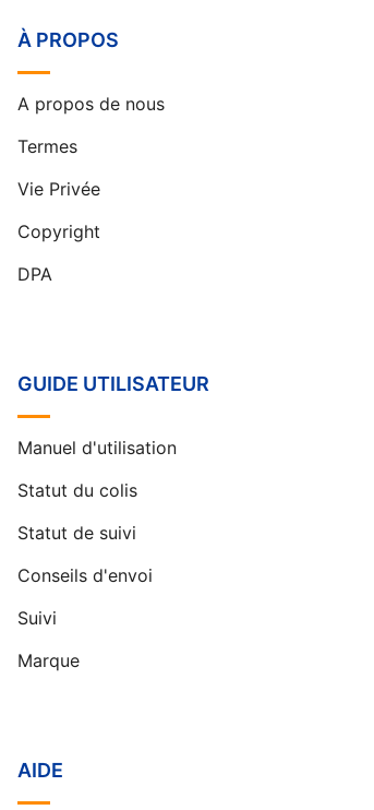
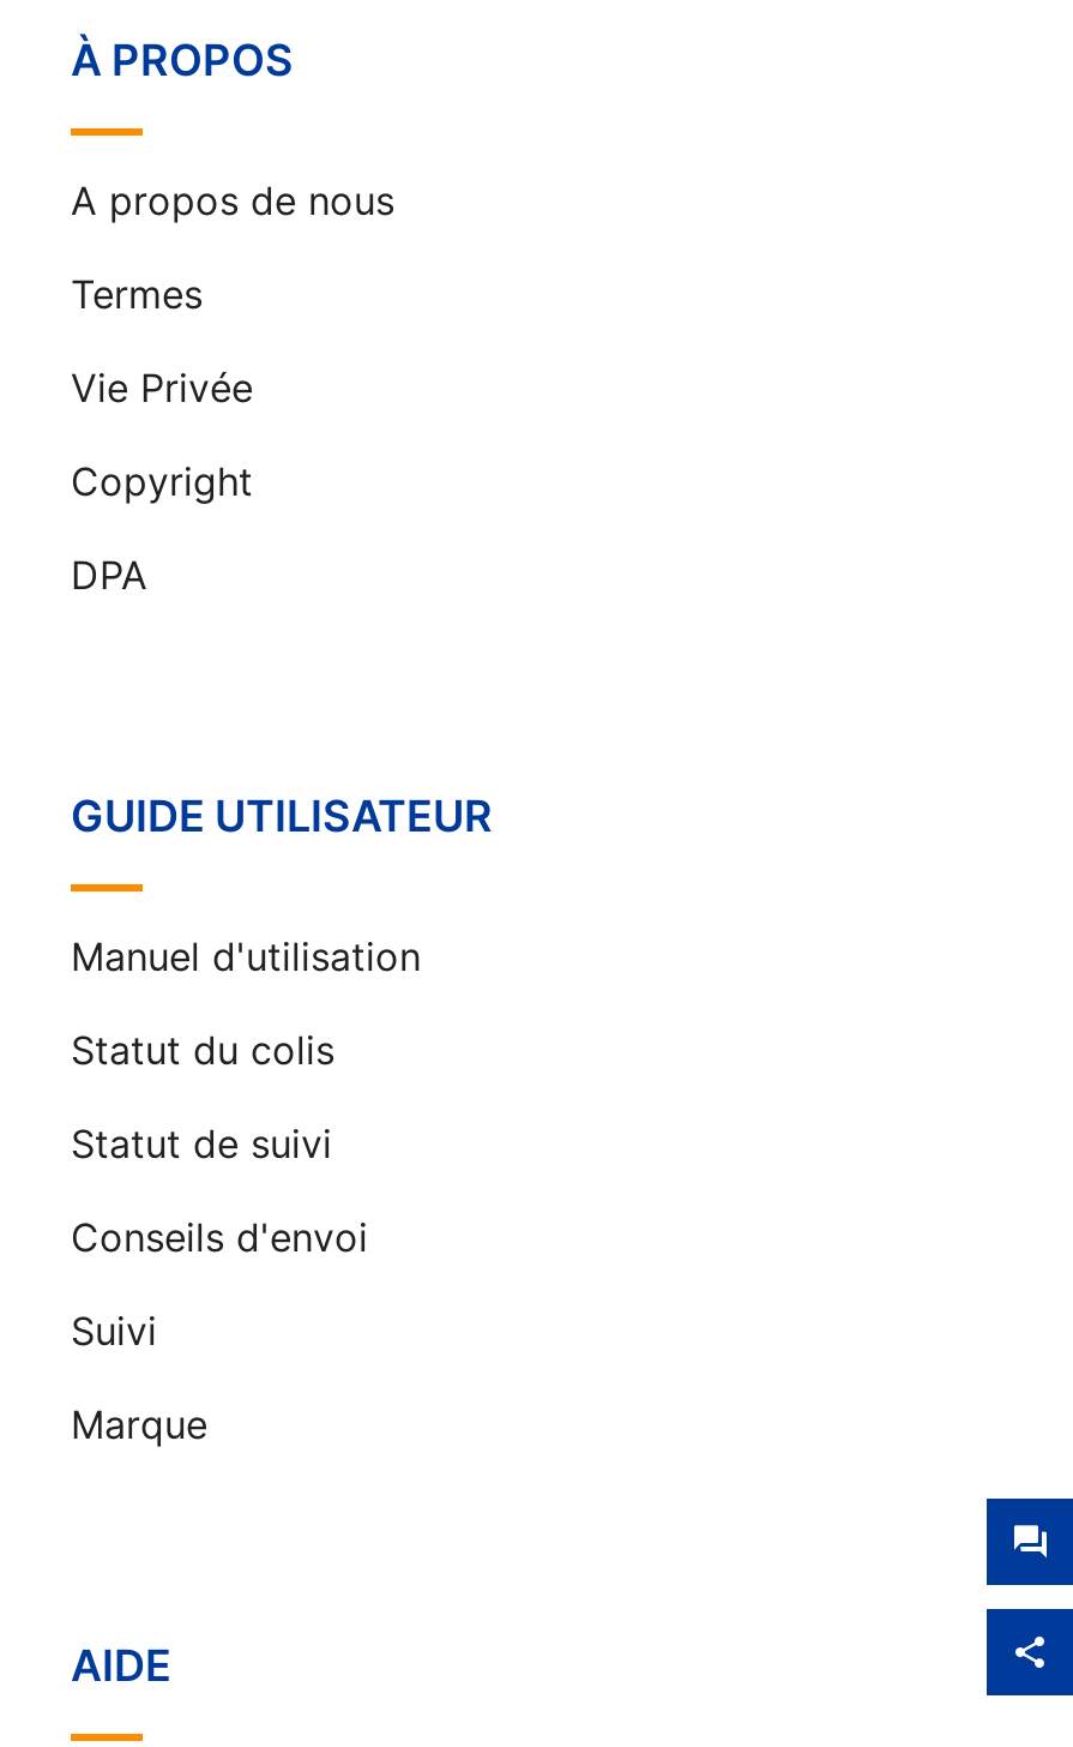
none -> [984,1496,1066,1587] [image]
none -> [984,1607,1066,1698] [image]

